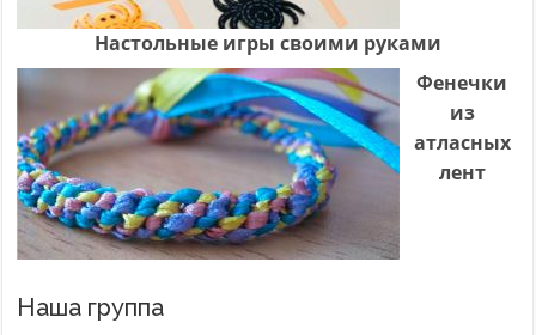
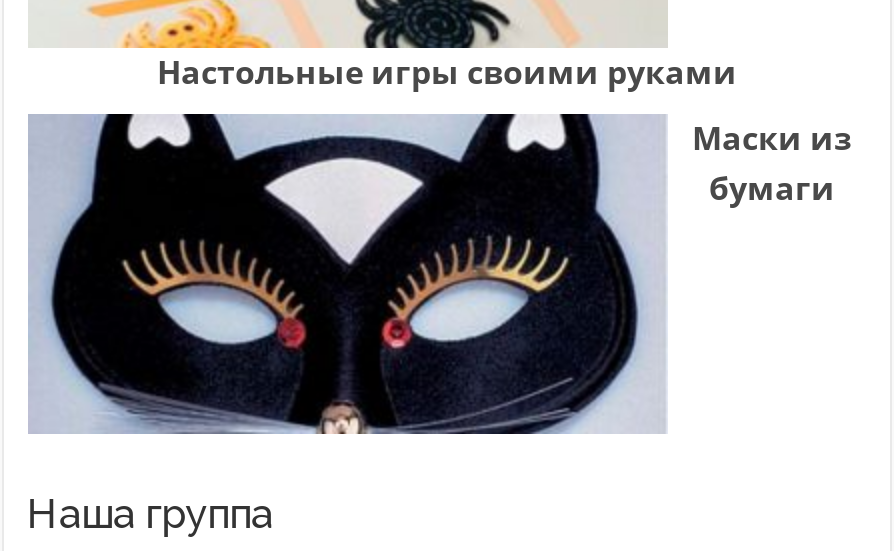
[17,67,510,260] [image] | Фенечки | из | атласных | лент -> [28,112,852,436] [image] | Маски из | бумаги

